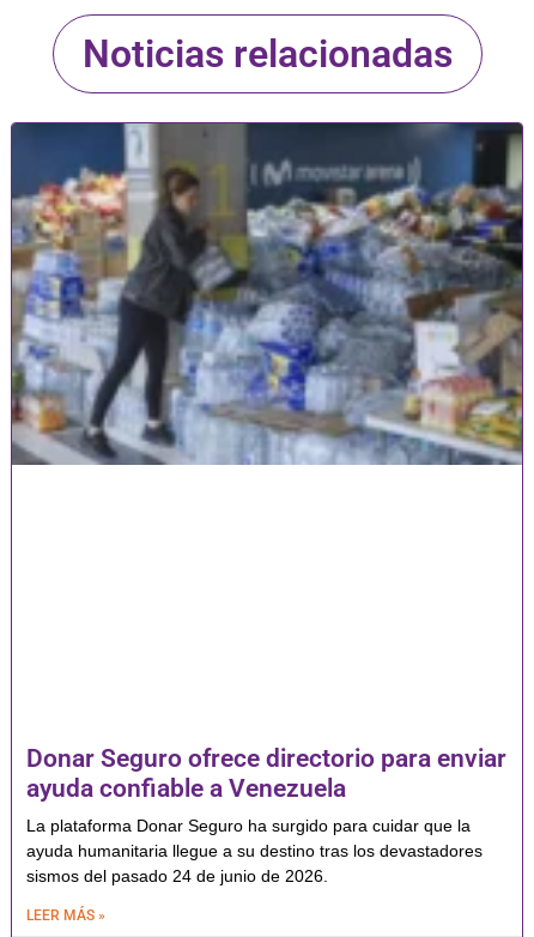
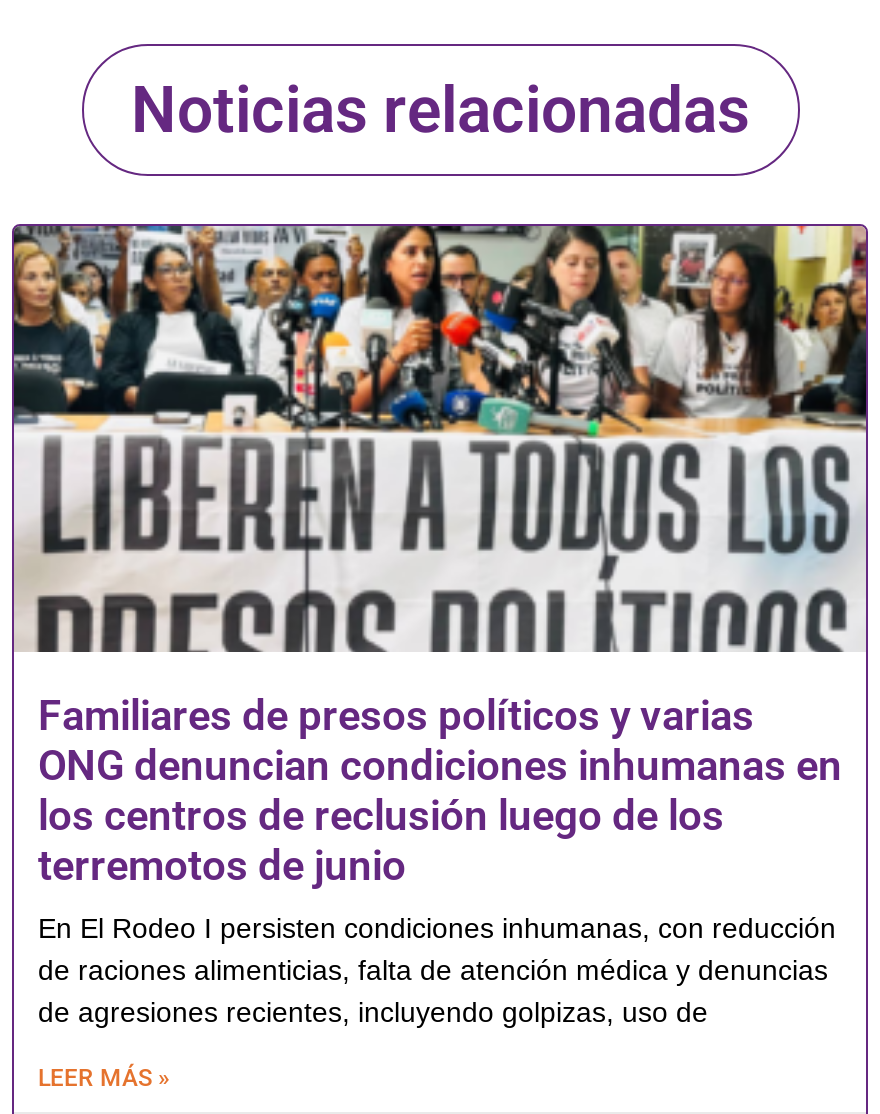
[11,122,523,423] [image] -> [14,224,868,654] [image]
[26,744,506,802] Donar Seguro ofrece directorio para enviar | ayuda confiable a Venezuela -> [38,692,842,890] Familiares de presos políticos y varias | ONG denuncian condiciones inhumanas en | los centros de reclusión luego de los | terremotos de junio
[26,816,483,885] La plataforma Donar Seguro ha surgido para cuidar que la | ayuda humanitaria llegue a su destino tras los devastadores | sismos del pasado 24 de junio de 2026. -> [38,912,836,1028] En El Rodeo I persisten condiciones inhumanas, con reducción | de raciones alimenticias, falta de atención médica y denuncias | de agresiones recientes, incluyendo golpizas, uso de

